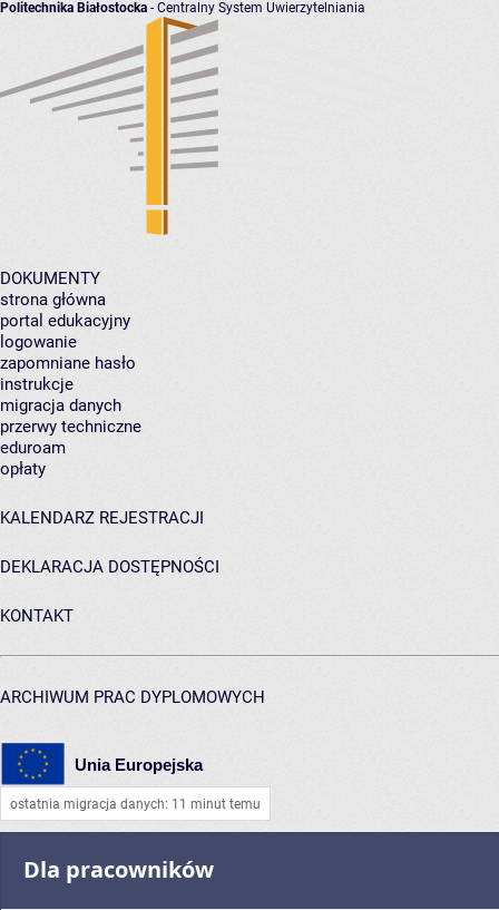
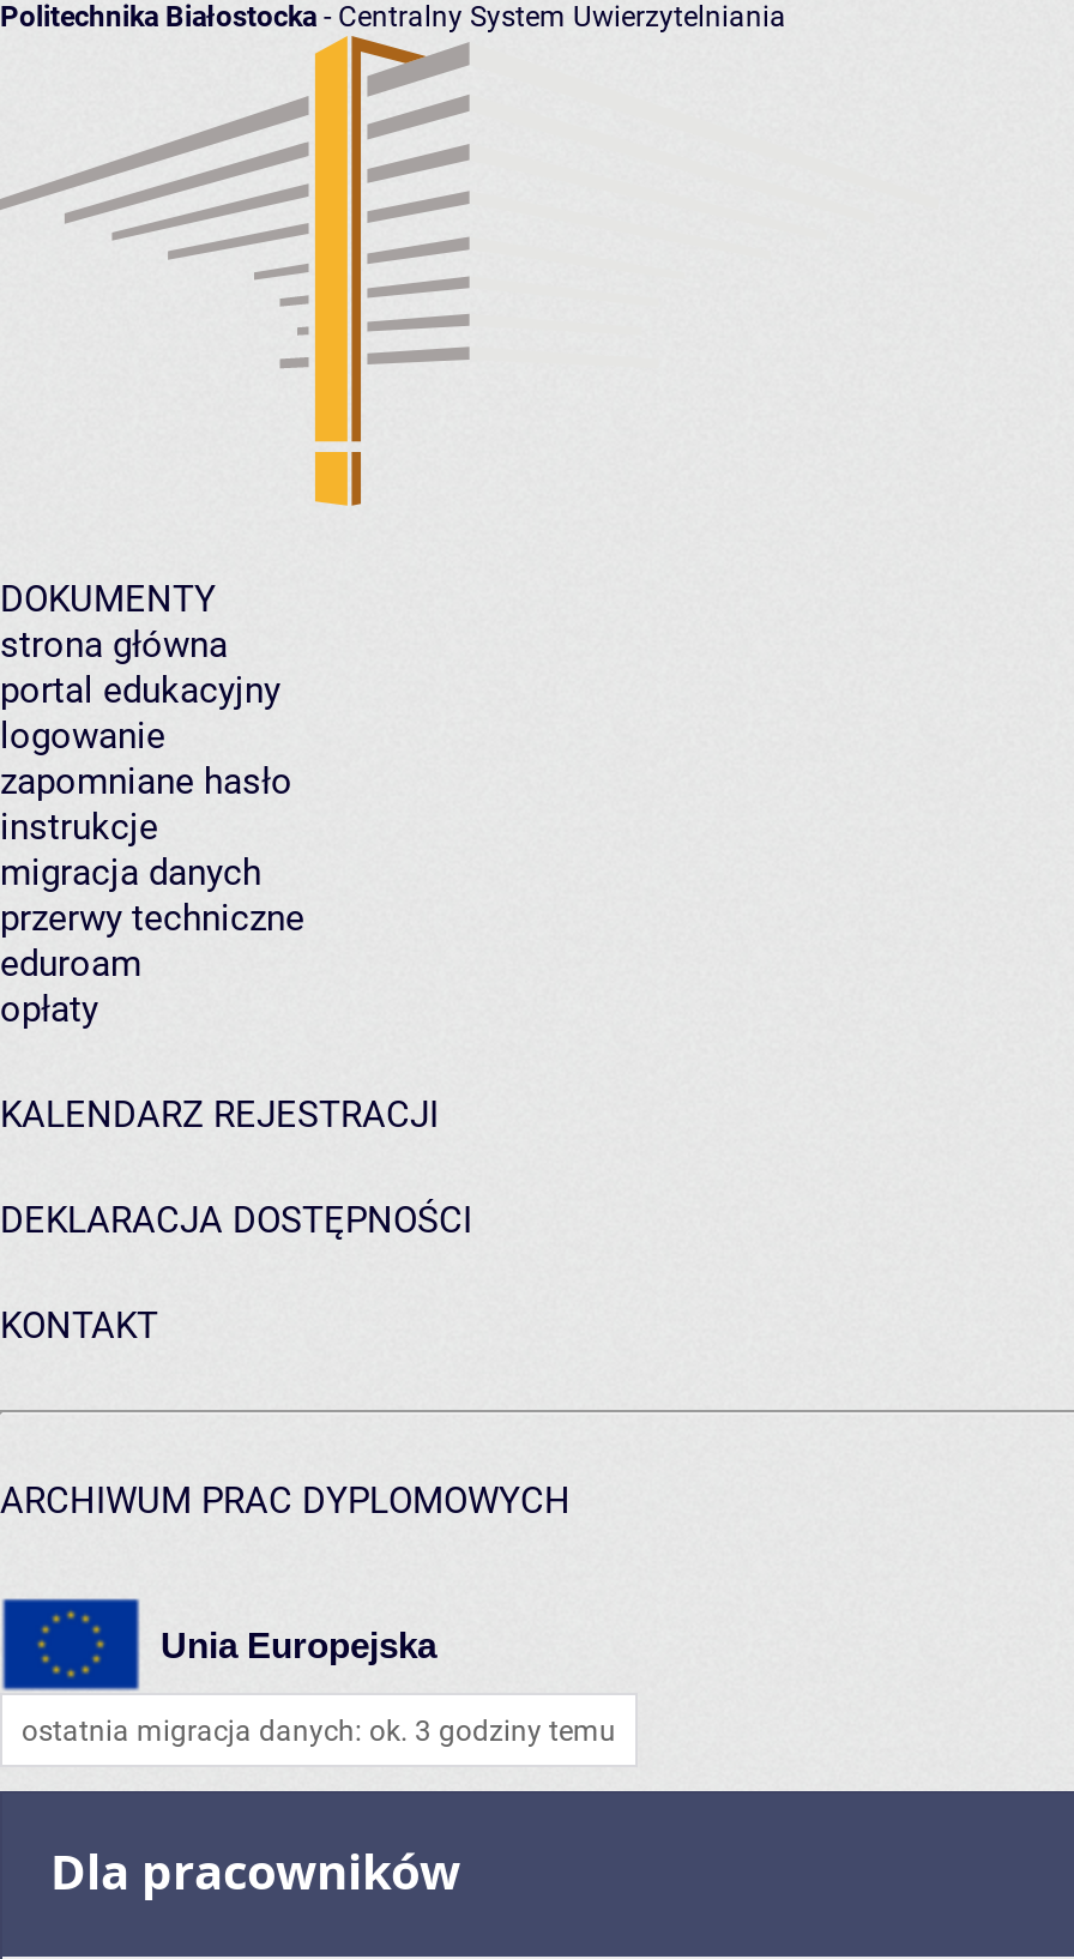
[10,796,261,812] ostatnia migracja danych: 11 minut temu -> [22,1713,616,1747] ostatnia migracja danych: ok. 3 godziny temu

